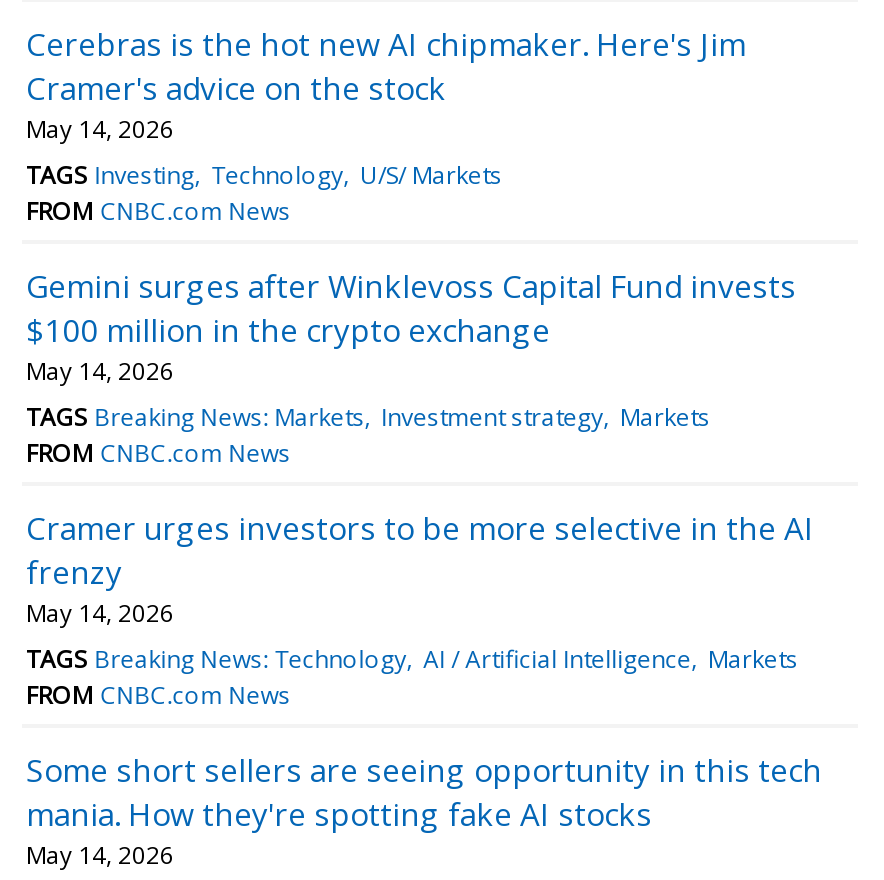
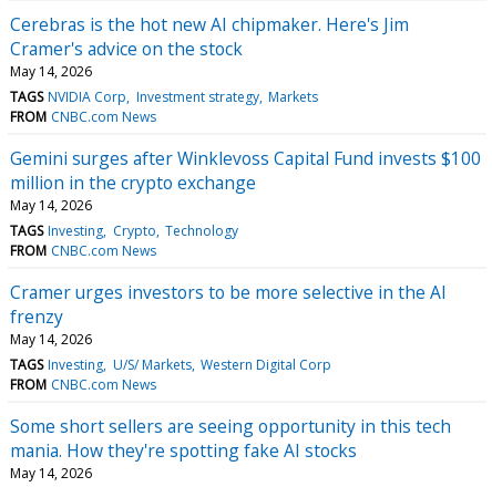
[26,158,502,192] TAGS Investing Technology U/S/ Markets -> [10,87,318,106] TAGS NVIDIA Corp Investment strategy Markets
[26,400,710,434] TAGS Breaking News: Markets Investment strategy Markets -> [10,221,238,240] TAGS Investing Crypto Technology
[26,642,798,676] TAGS Breaking News: Technology AI / Artificial Intelligence Markets -> [10,355,331,374] TAGS Investing U/S/ Markets Western Digital Corp

